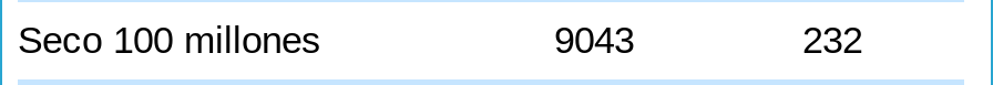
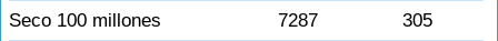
[554,20,634,62] 9043 -> [278,10,318,31] 7287
[802,20,862,62] 232 -> [402,10,432,31] 305

